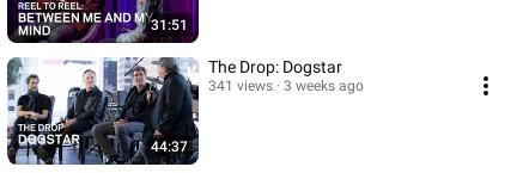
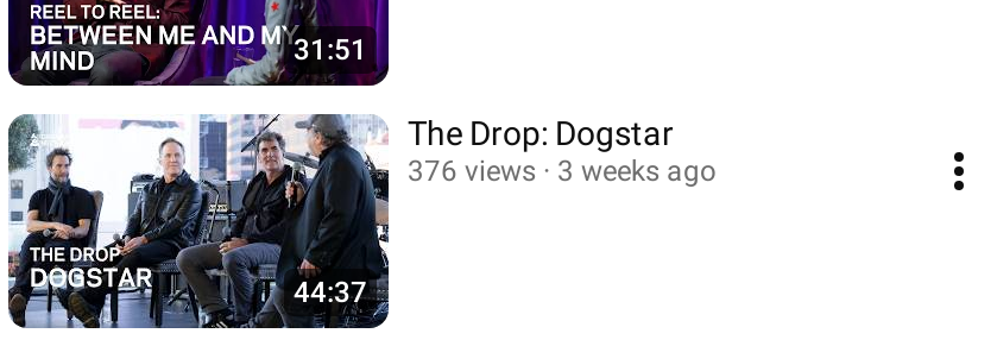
[208,78,364,94] 341 views 3 weeks ago -> [408,155,717,188] 376 views 3 weeks ago

